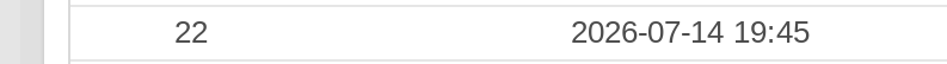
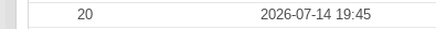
[174,14,208,50] 22 -> [77,6,92,23] 20

